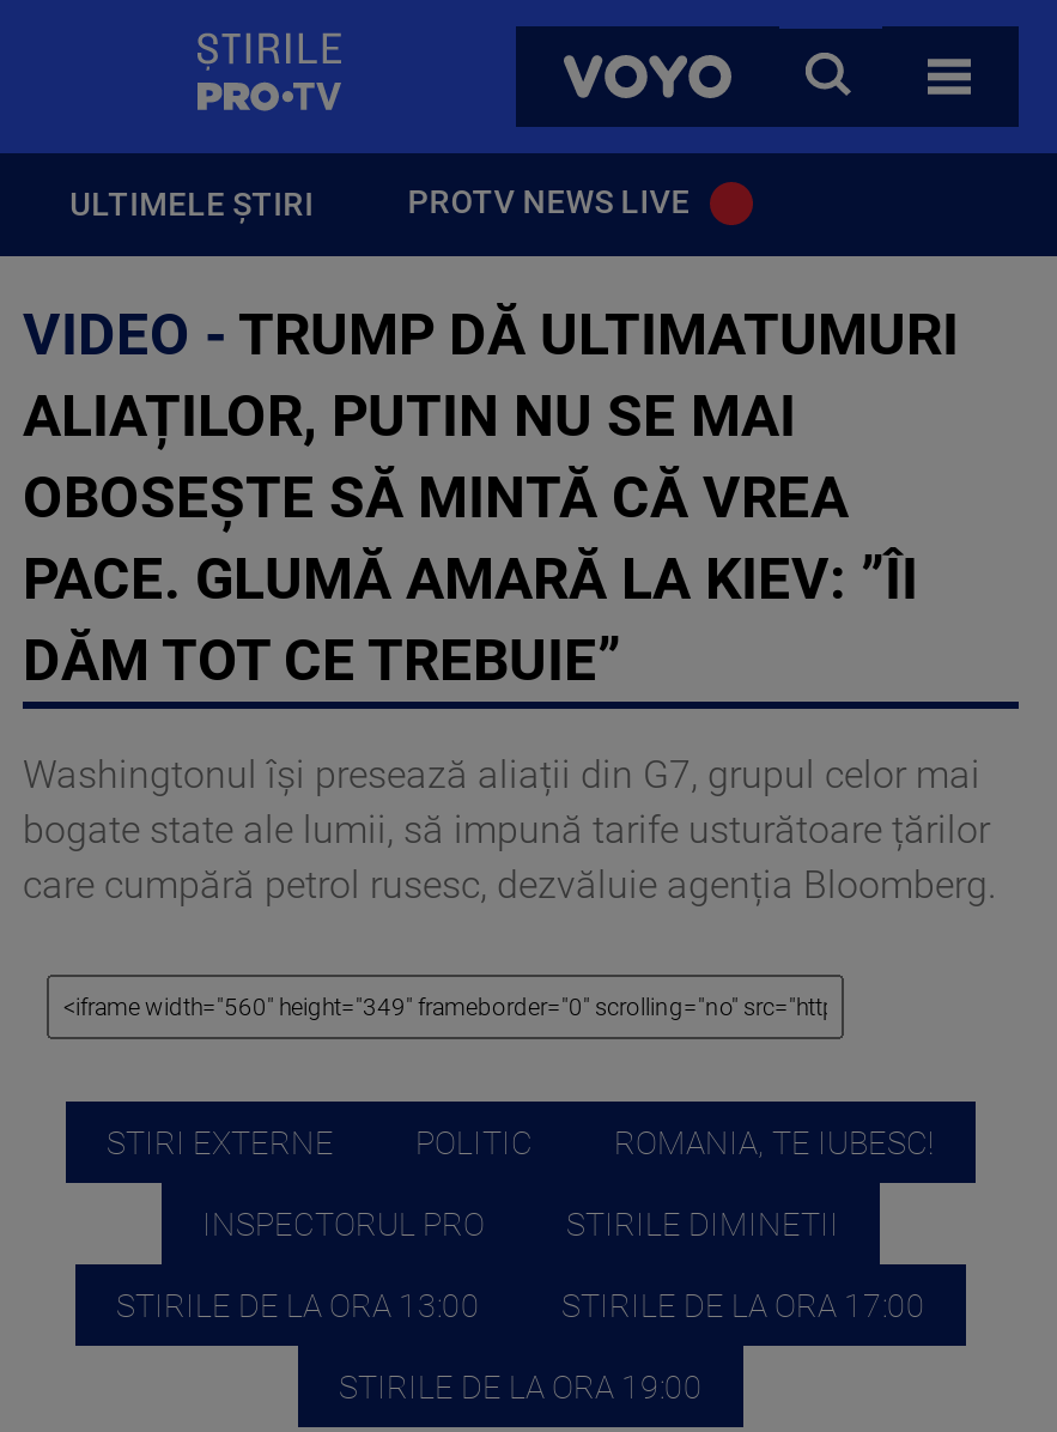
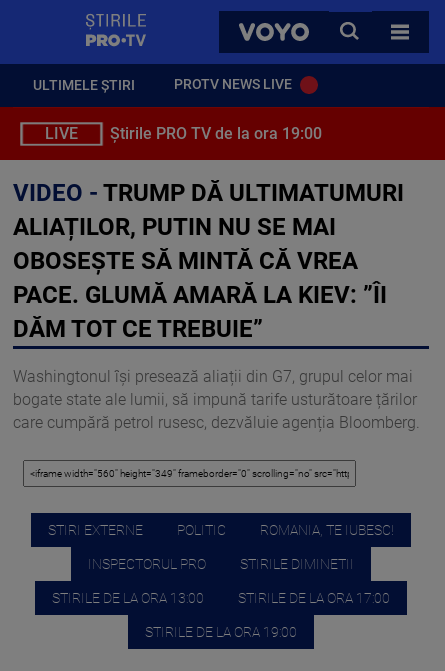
none -> [45,124,322,143] LIVE | Știrile PRO TV de la ora 19:00

